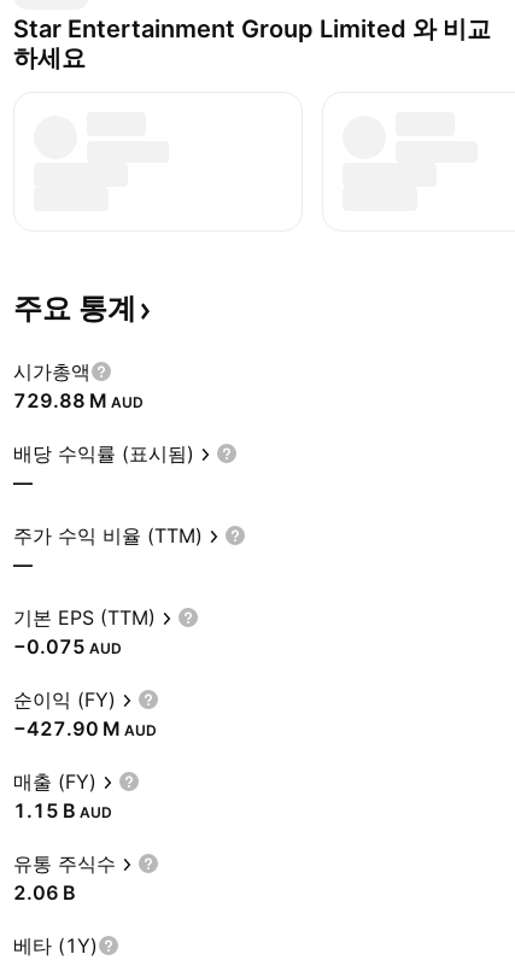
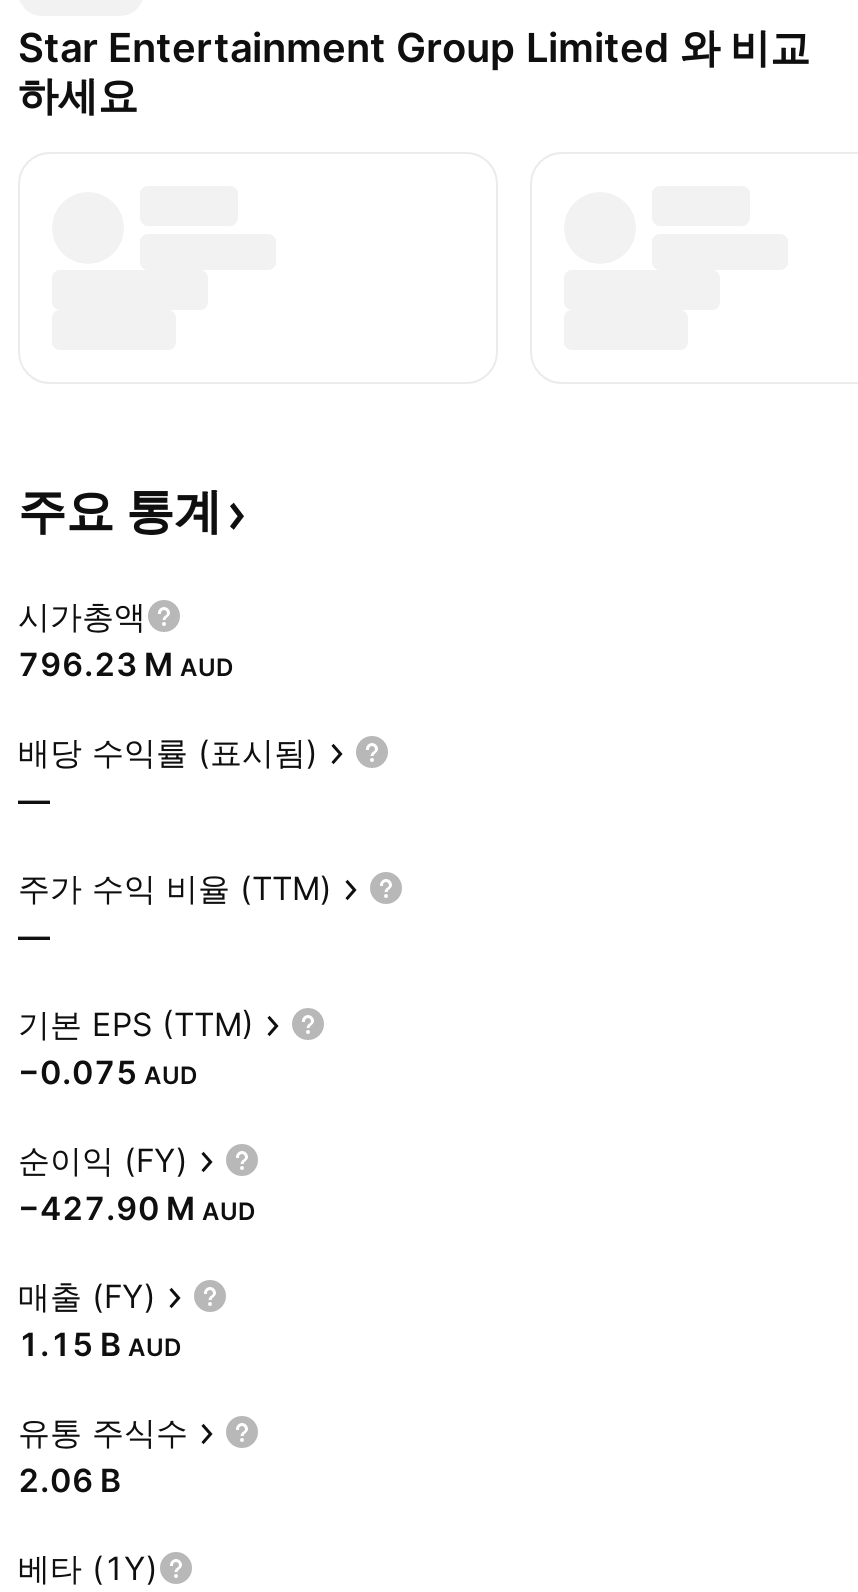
[13,388,144,412] 729.88 M AUD -> [18,644,234,684] 796.23 M AUD

